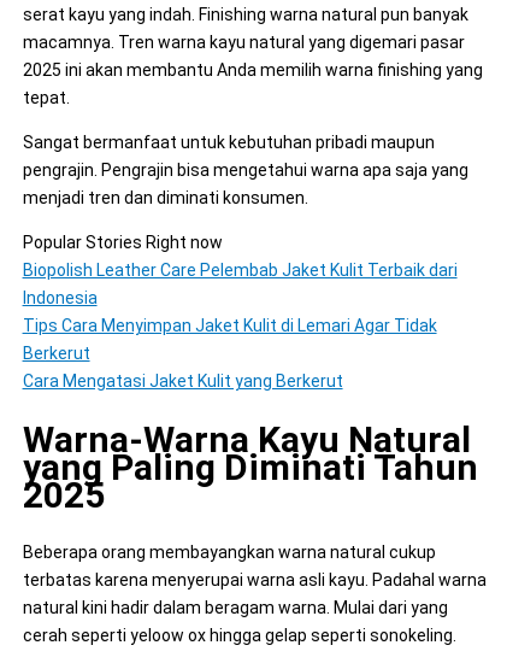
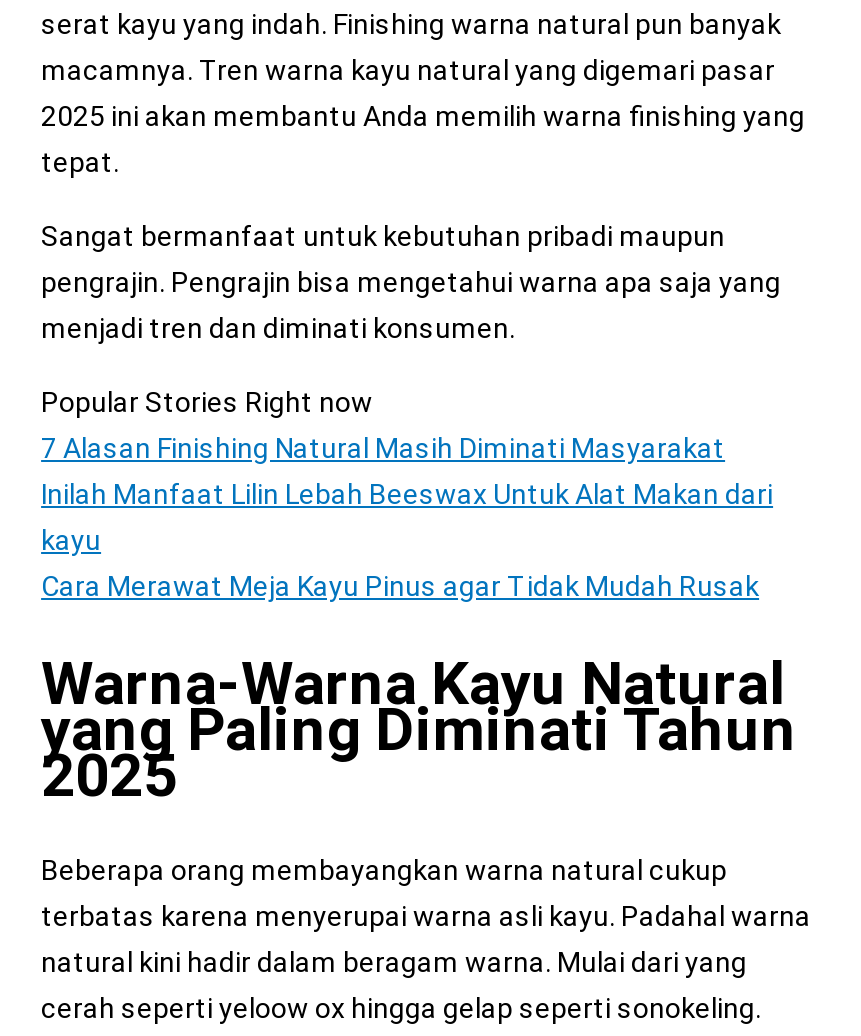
[22,260,457,391] Biopolish Leather Care Pelembab Jaket Kulit Terbaik dari | Indonesia | Tips Cara Menyimpan Jaket Kulit di Lemari Agar Tidak | Berkerut | Cara Mengatasi Jaket Kulit yang Berkerut -> [41,432,773,602] 7 Alasan Finishing Natural Masih Diminati Masyarakat | Inilah Manfaat Lilin Lebah Beeswax Untuk Alat Makan dari | kayu | Cara Merawat Meja Kayu Pinus agar Tidak Mudah Rusak

